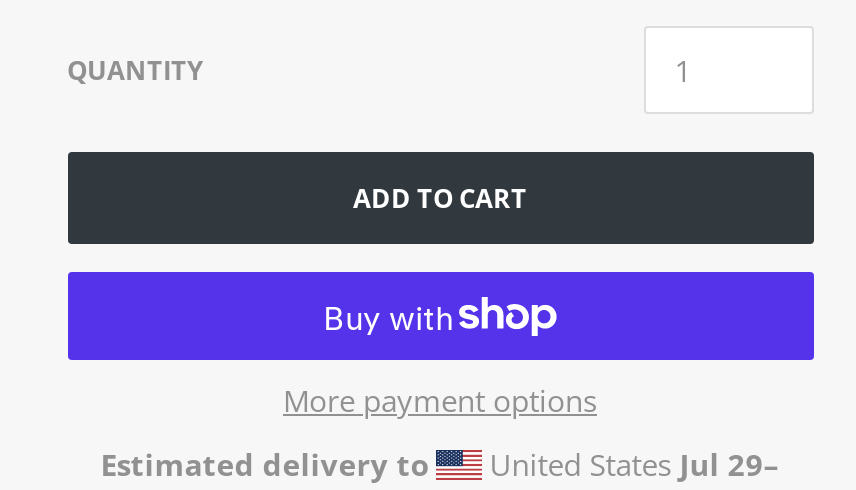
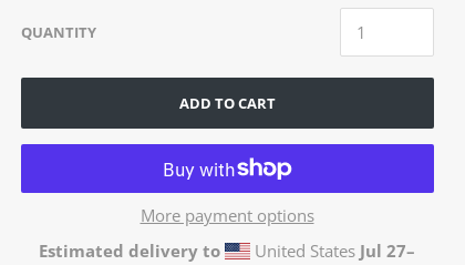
[482,444,780,484] United States Jul 29– -> [250,239,415,262] United States Jul 27–

